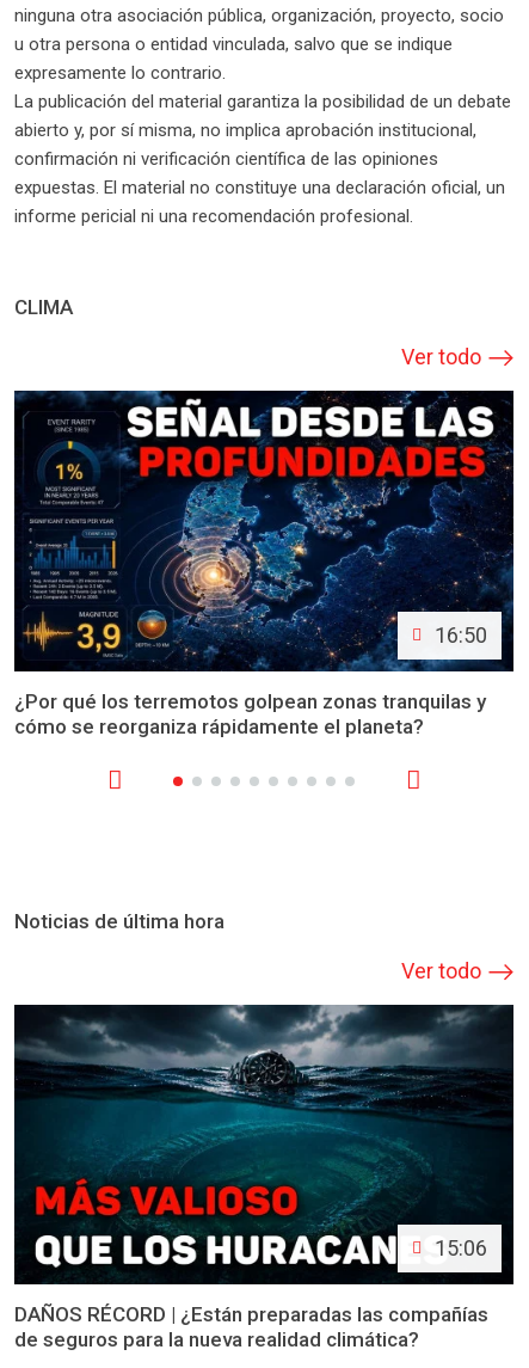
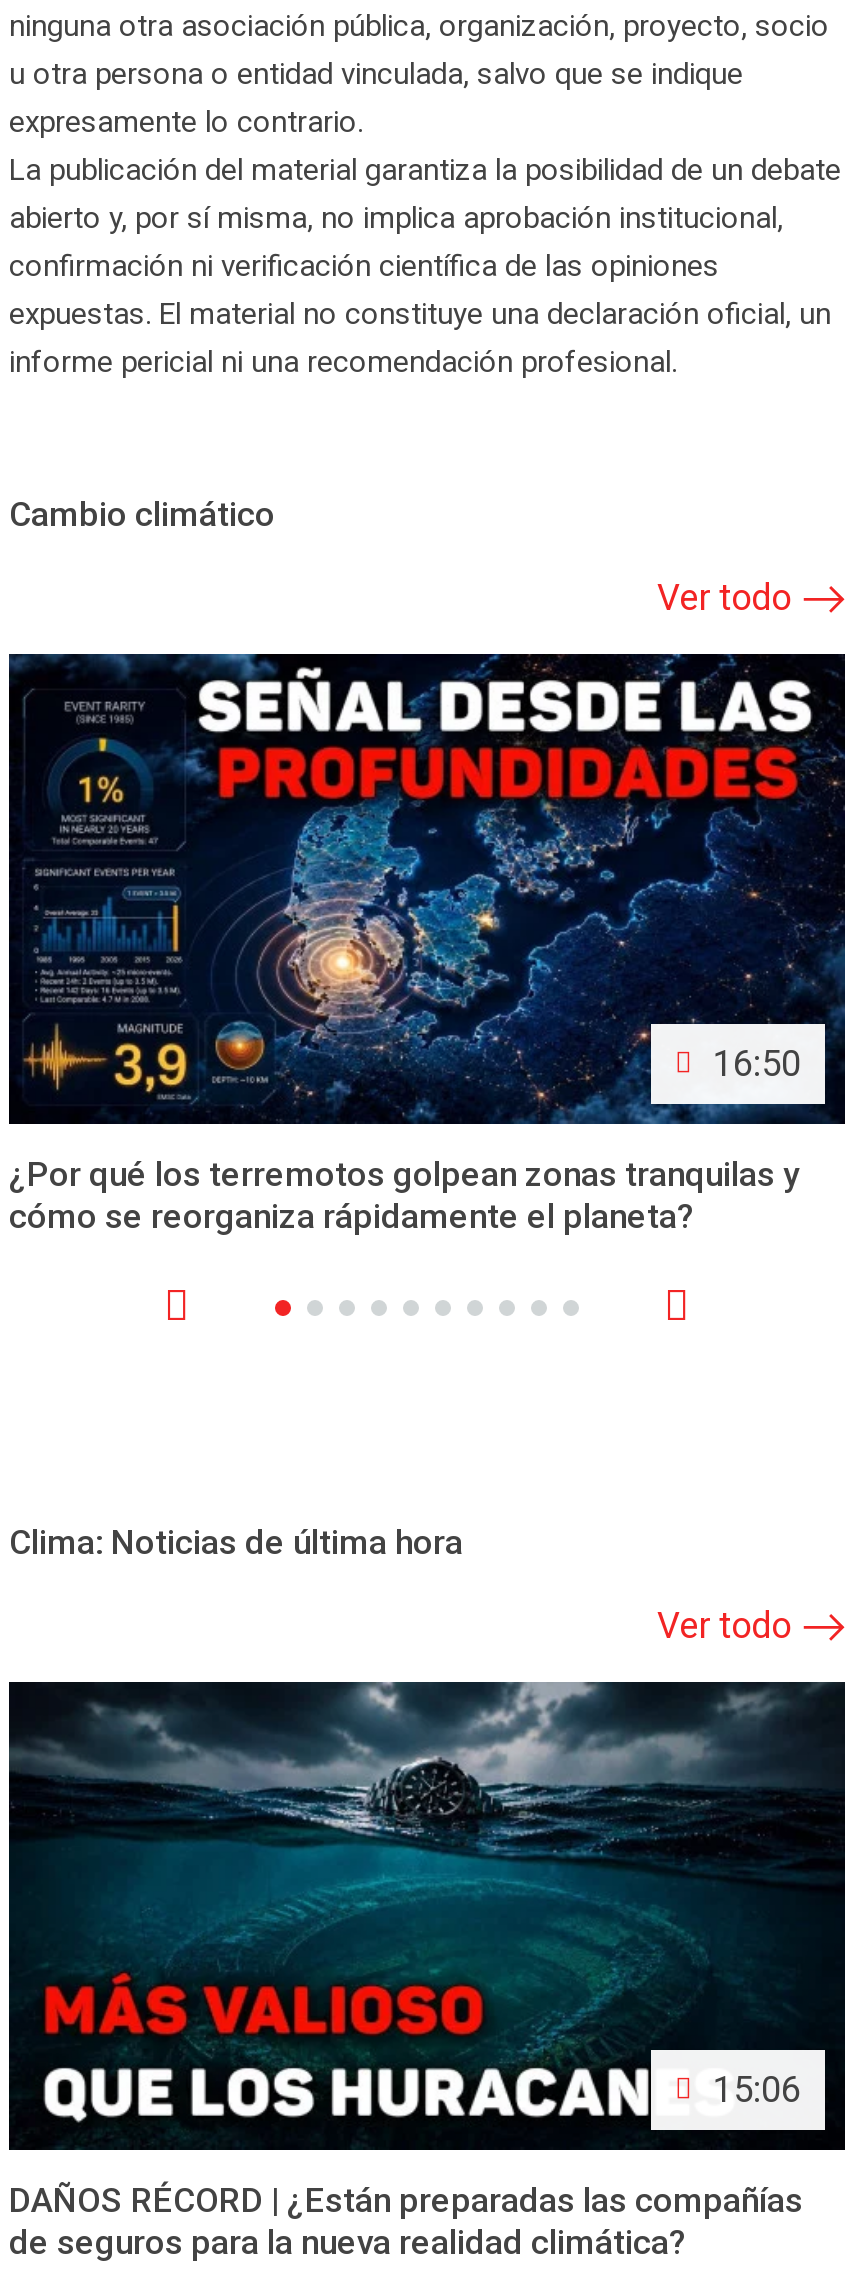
[14,295,73,319] CLIMA -> [9,494,275,534] Cambio climático
[14,909,224,933] Noticias de última hora -> [9,1521,463,1561] Clima: Noticias de última hora

